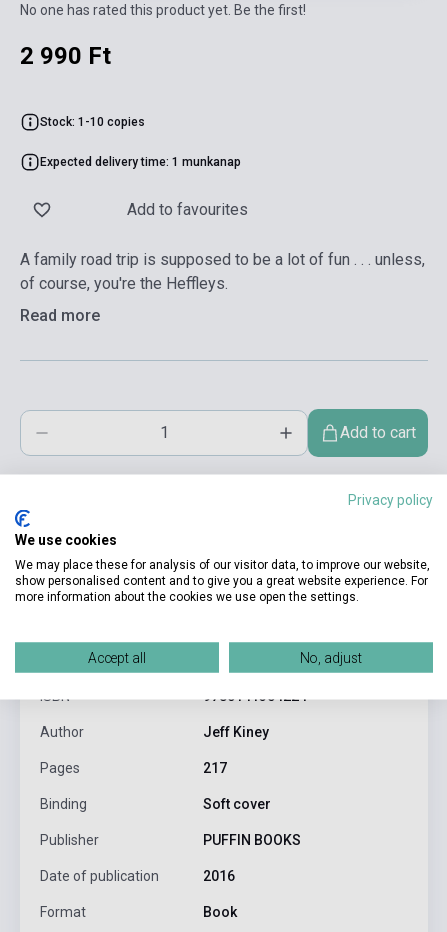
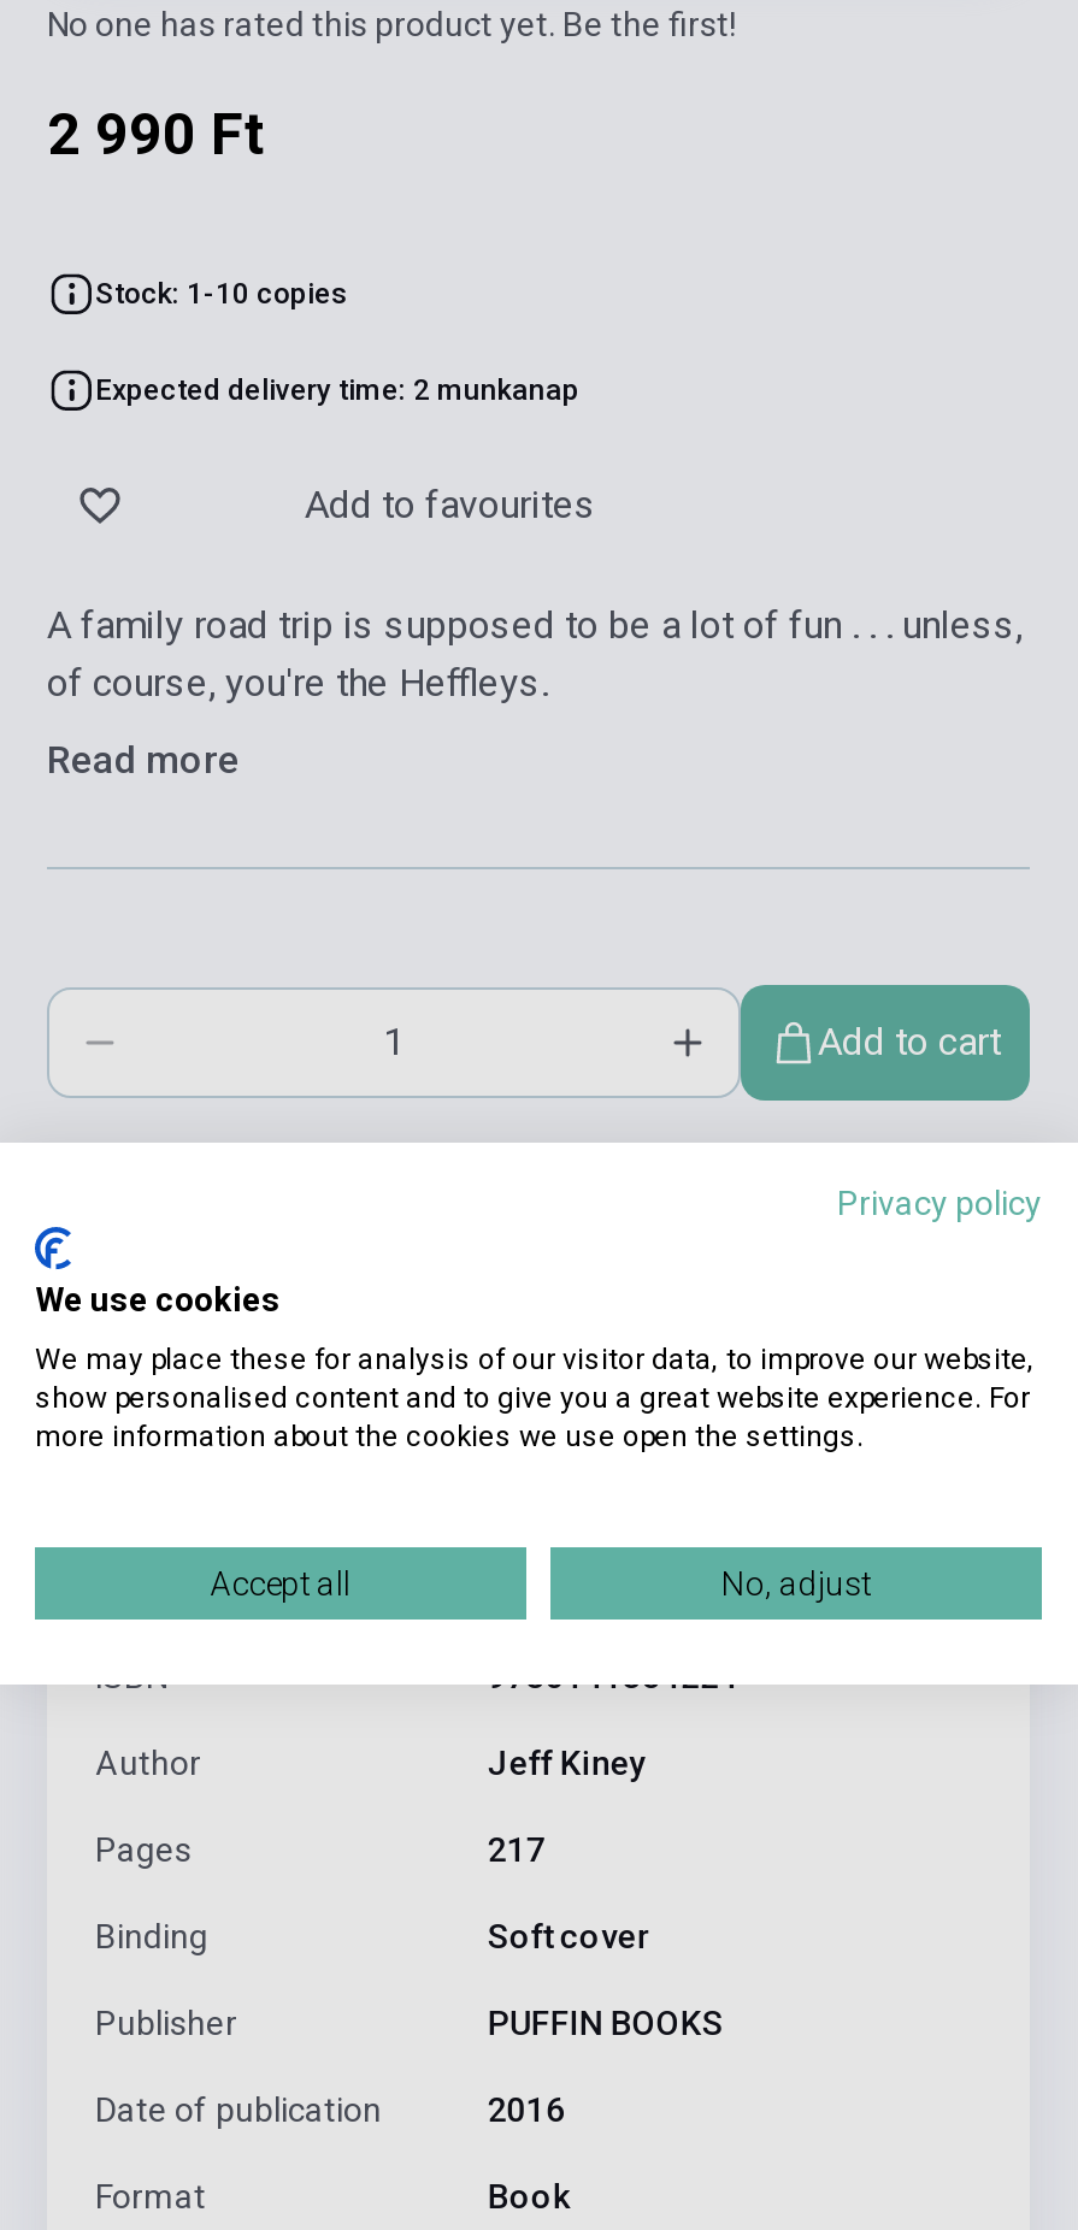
[40,155,241,169] Expected delivery time: 1 munkanap -> [95,374,579,408] Expected delivery time: 2 munkanap

